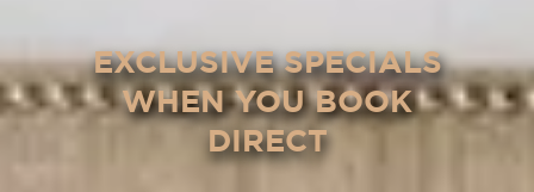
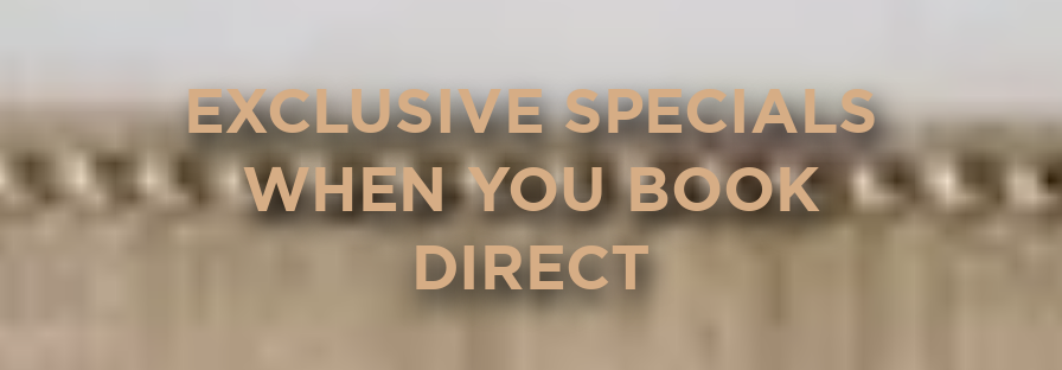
[4,79,118,130] [image] -> [7,146,235,250] [image]
[417,81,530,132] [image] -> [830,151,1055,347] [image]

